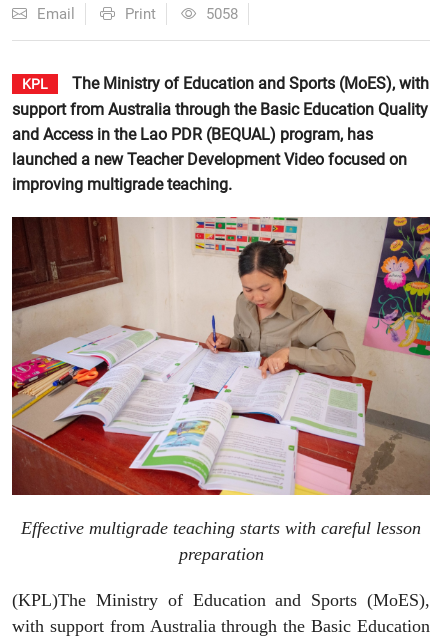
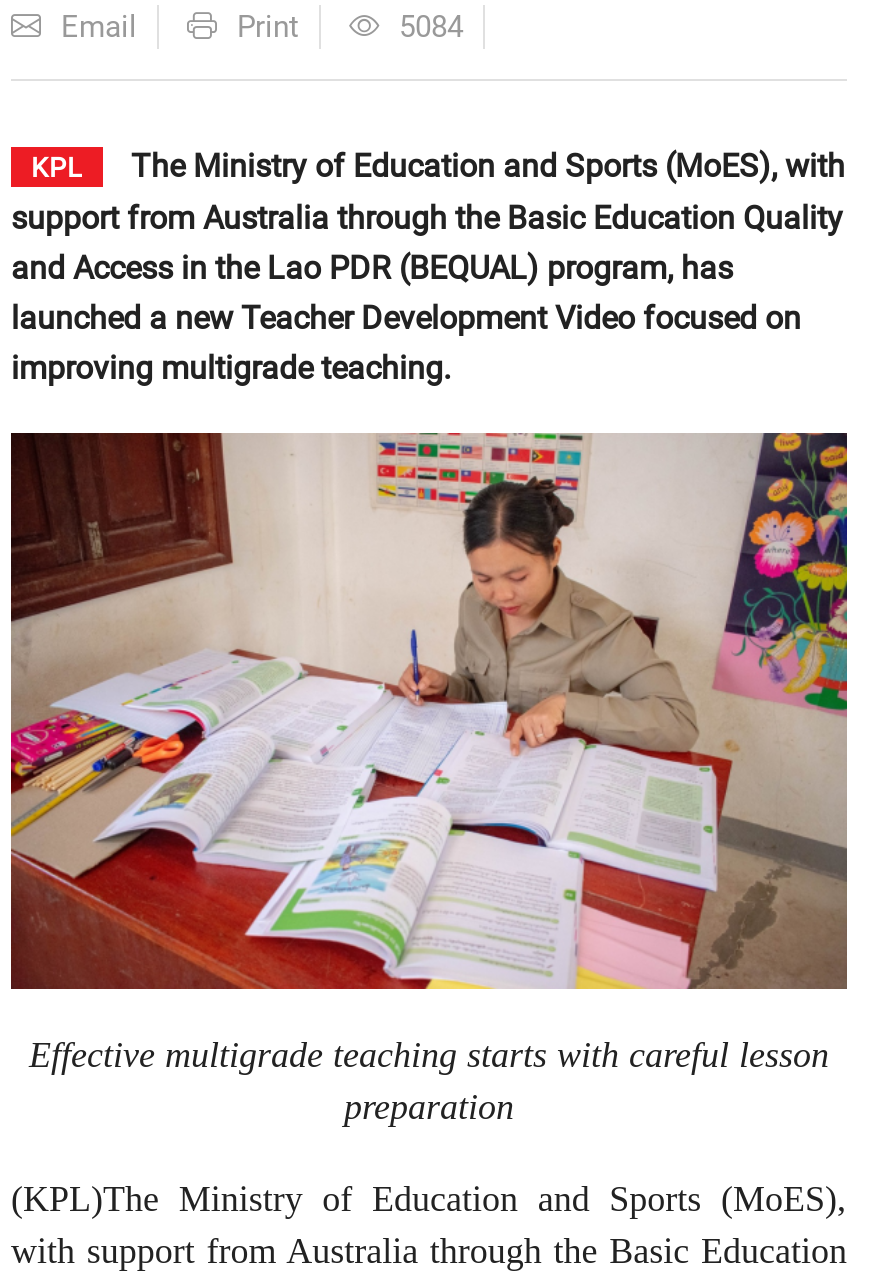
[206,5,238,23] 5058 -> [399,9,463,45] 5084

